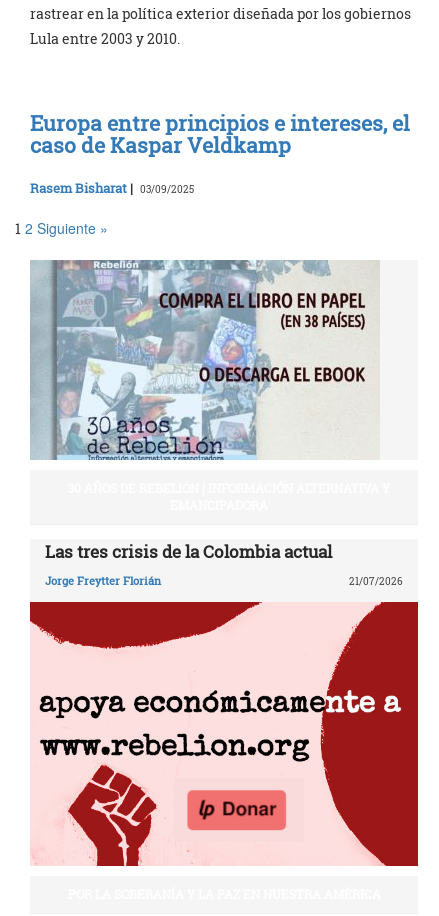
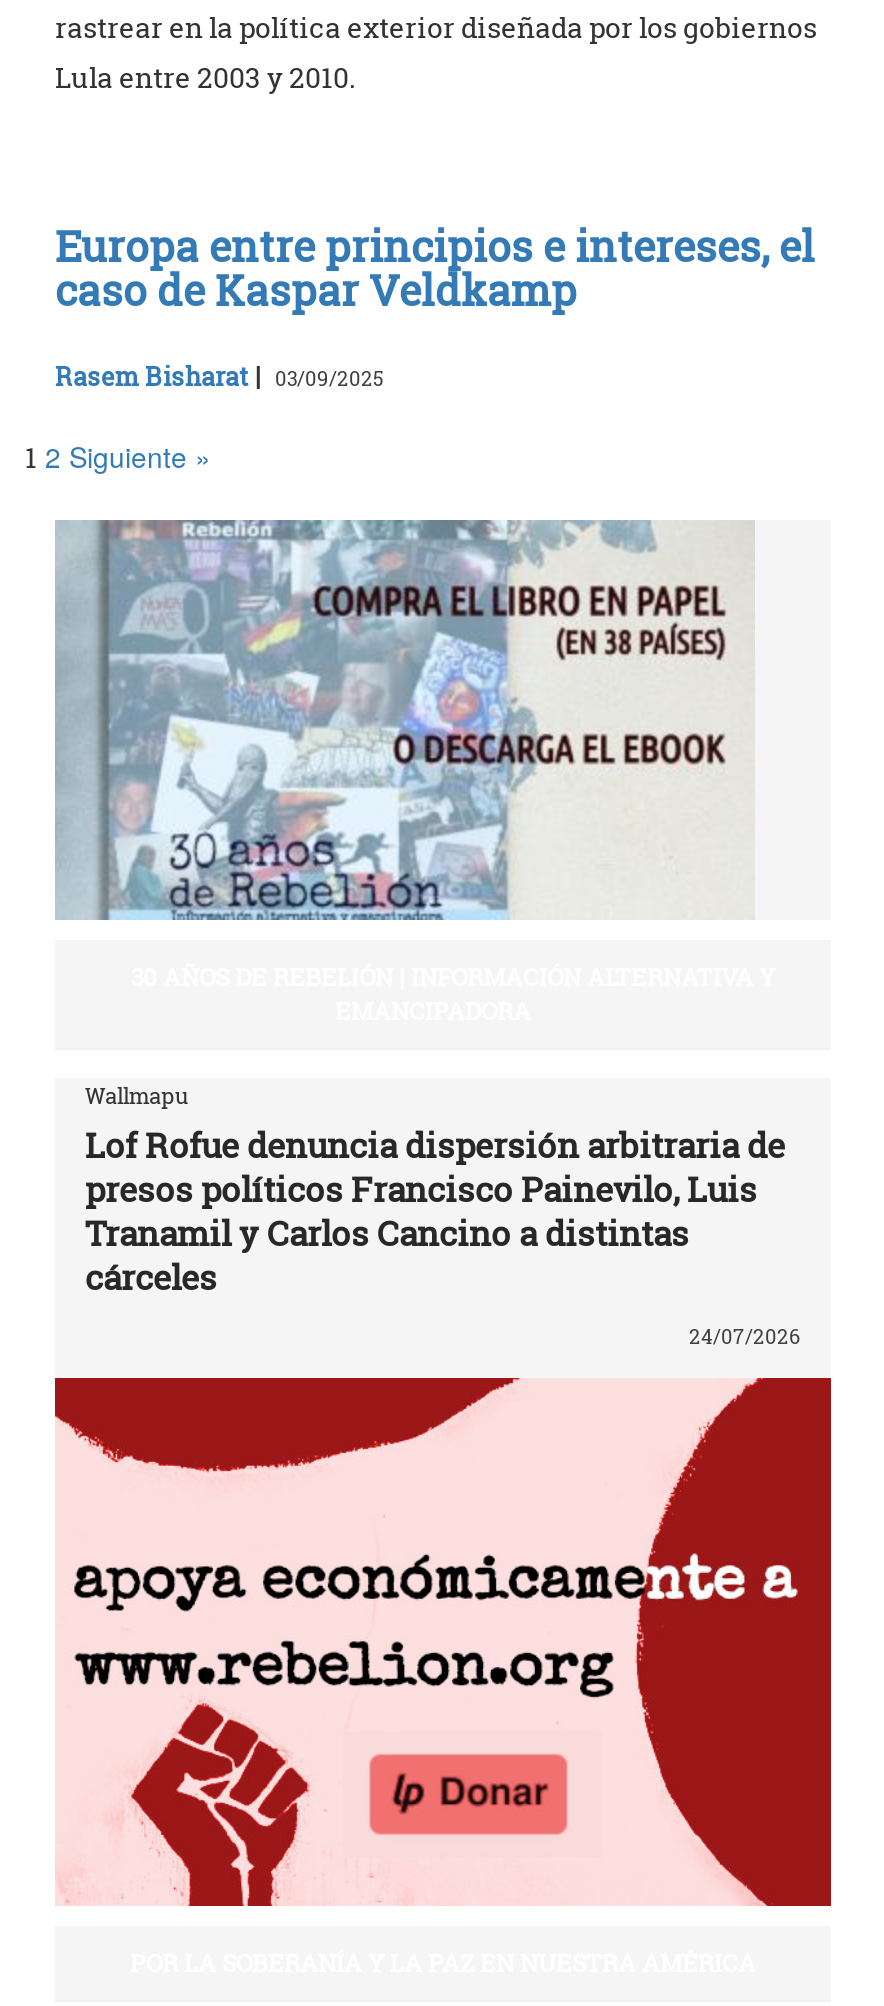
[45,539,332,562] Las tres crisis de la Colombia actual -> [85,1079,785,1299] Wallmapu | Lof Rofue denuncia dispersión arbitraria de | presos políticos Francisco Painevilo, Luis | Tranamil y Carlos Cancino a distintas | cárceles
[45,573,403,588] Jorge Freytter Florián | 21/07/2026 -> [689,1324,801,1350] 24/07/2026

